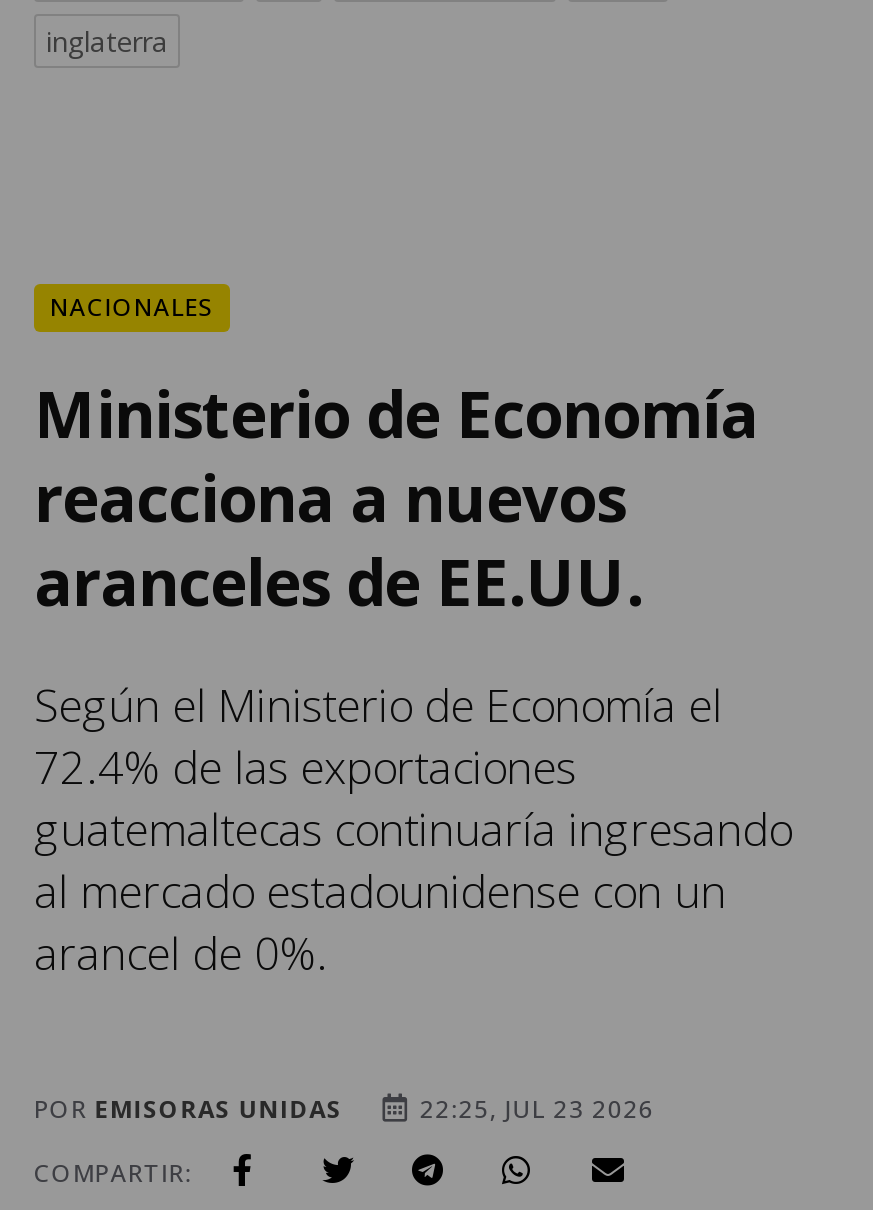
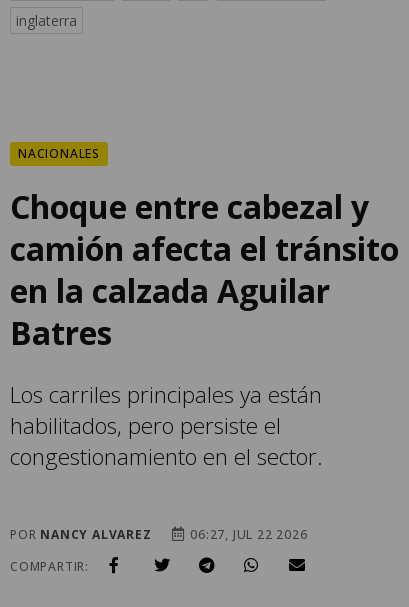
[34,370,758,624] Ministerio de Economía | reacciona a nuevos | aranceles de EE.UU. -> [10,185,399,354] Choque entre cabezal y | camión afecta el tránsito | en la calzada Aguilar | Batres
[34,674,792,984] Según el Ministerio de Economía el | 72.4% de las exportaciones | guatemaltecas continuaría ingresando | al mercado estadounidense con un | arancel de 0%. -> [10,379,323,472] Los carriles principales ya están | habilitados, pero persiste el | congestionamiento en el sector.
[34,1092,654,1126] POR EMISORAS UNIDAS | 22:25, JUL 23 2026 -> [10,526,308,543] POR NANCY ALVAREZ | 06:27, JUL 22 2026

